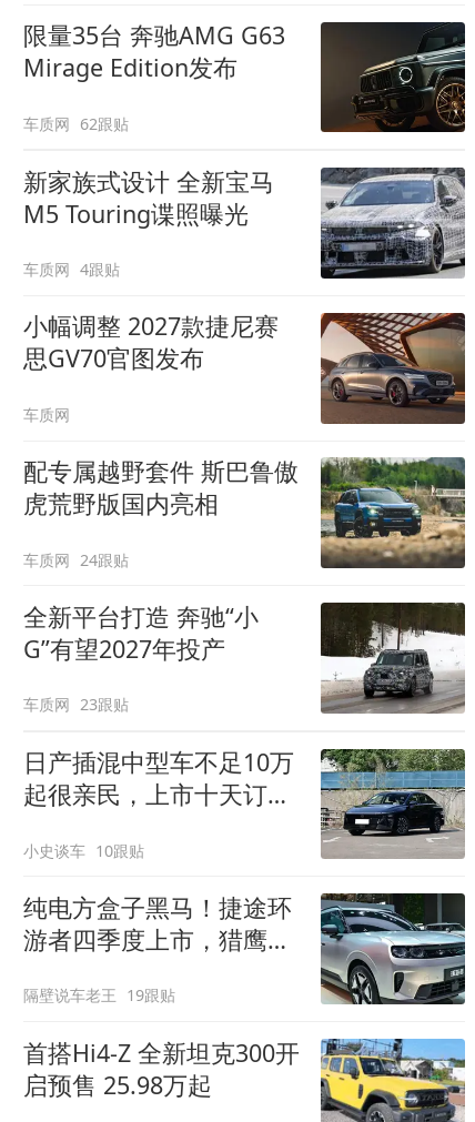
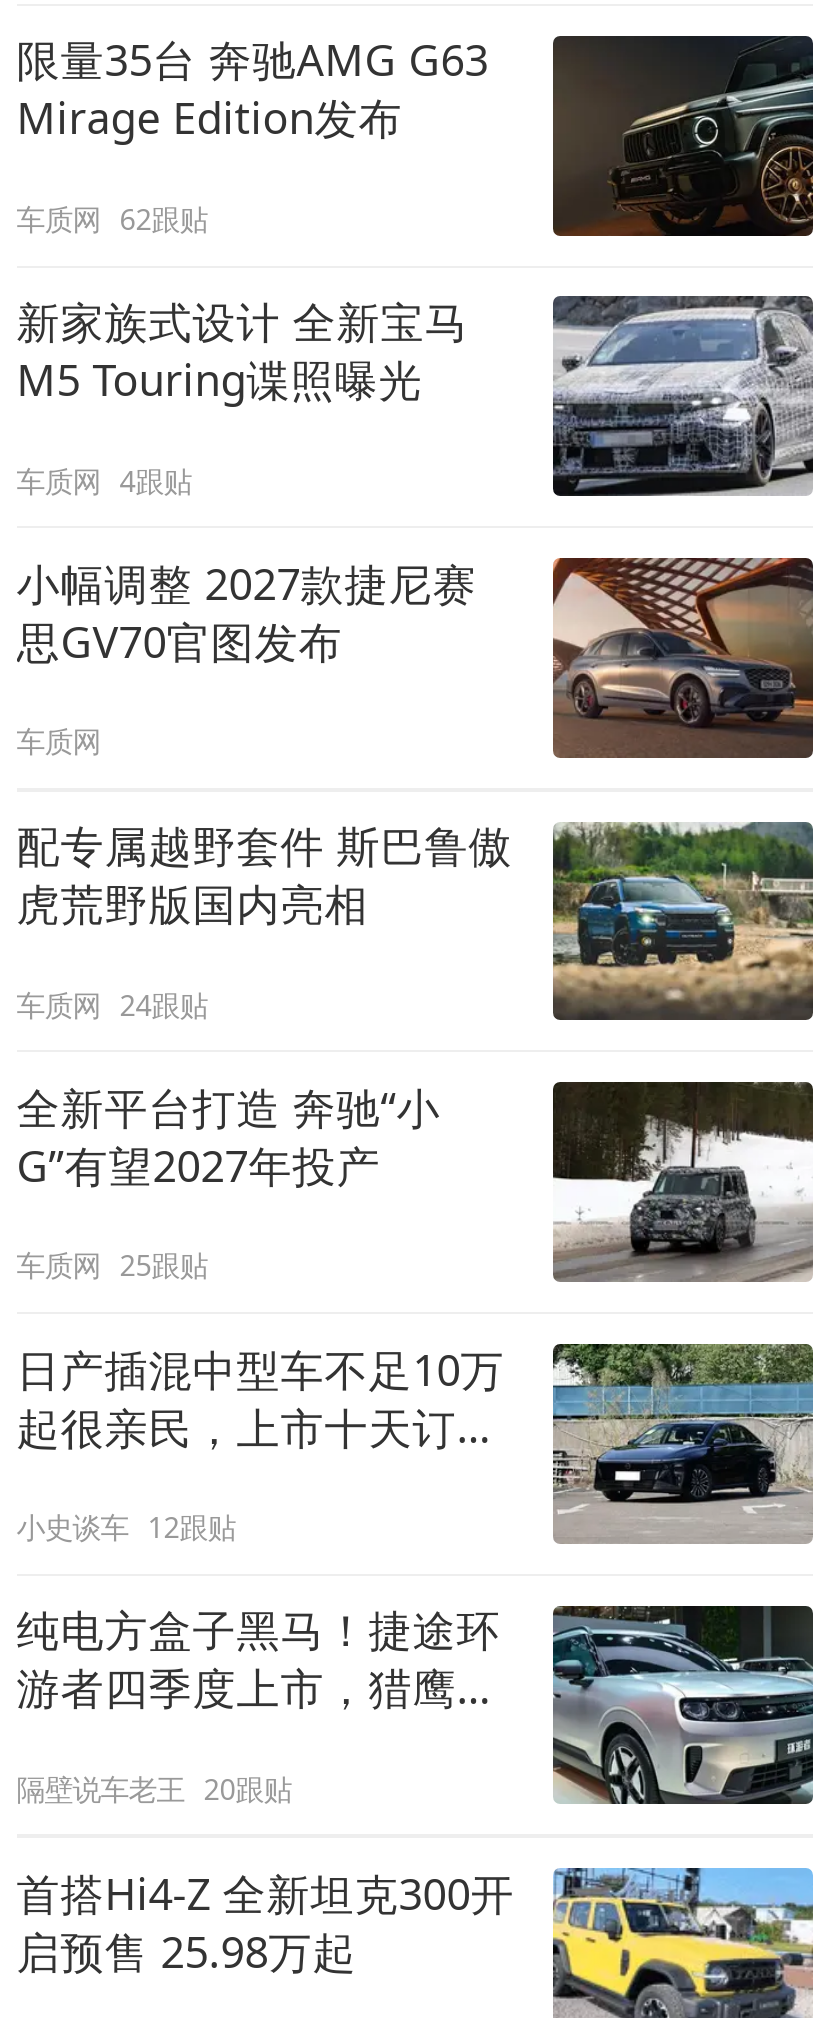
[23,694,129,715] 车质网 23跟贴 -> [16,1246,208,1284] 车质网 25跟贴
[23,840,145,861] 小史谈车 10跟贴 -> [16,1508,236,1546] 小史谈车 12跟贴
[23,985,176,1006] 隔壁说车老王 19跟贴 -> [16,1769,292,1807] 隔壁说车老王 20跟贴

